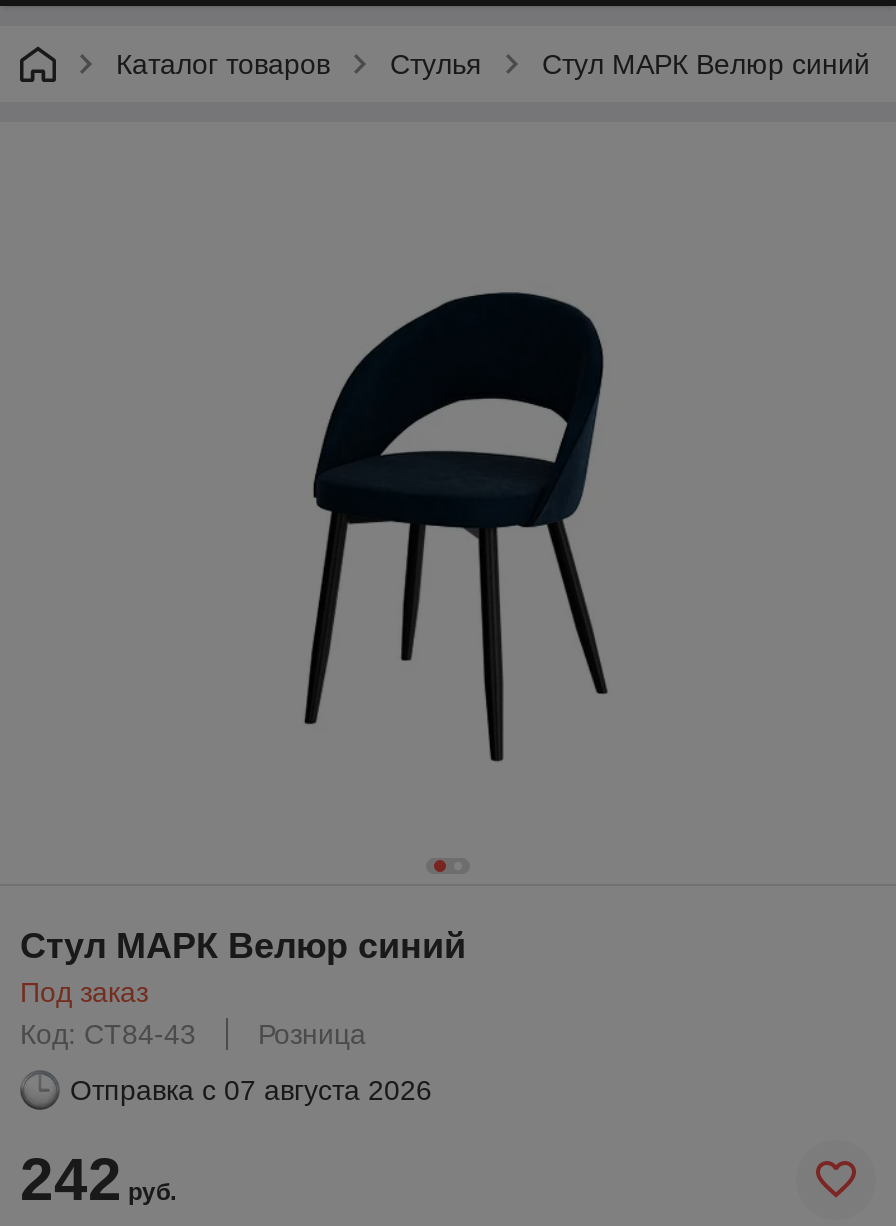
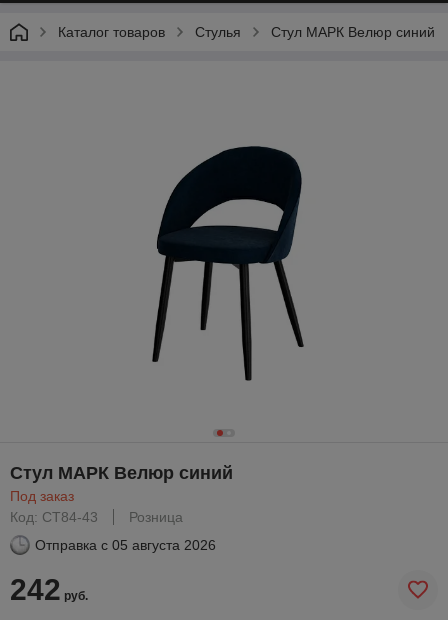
[70,1074,432,1106] Отправка с 07 августа 2026 -> [35,537,216,553] Отправка с 05 августа 2026

